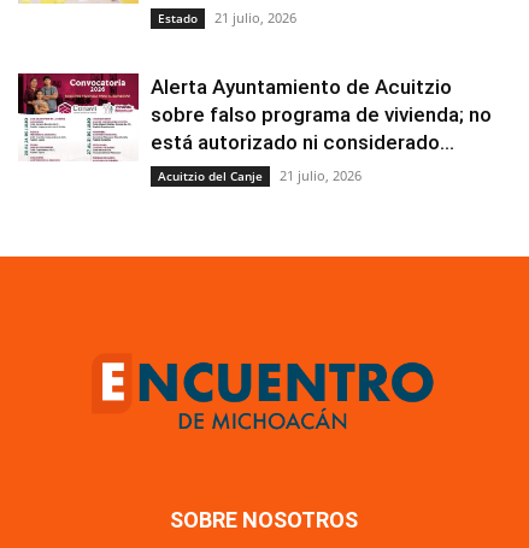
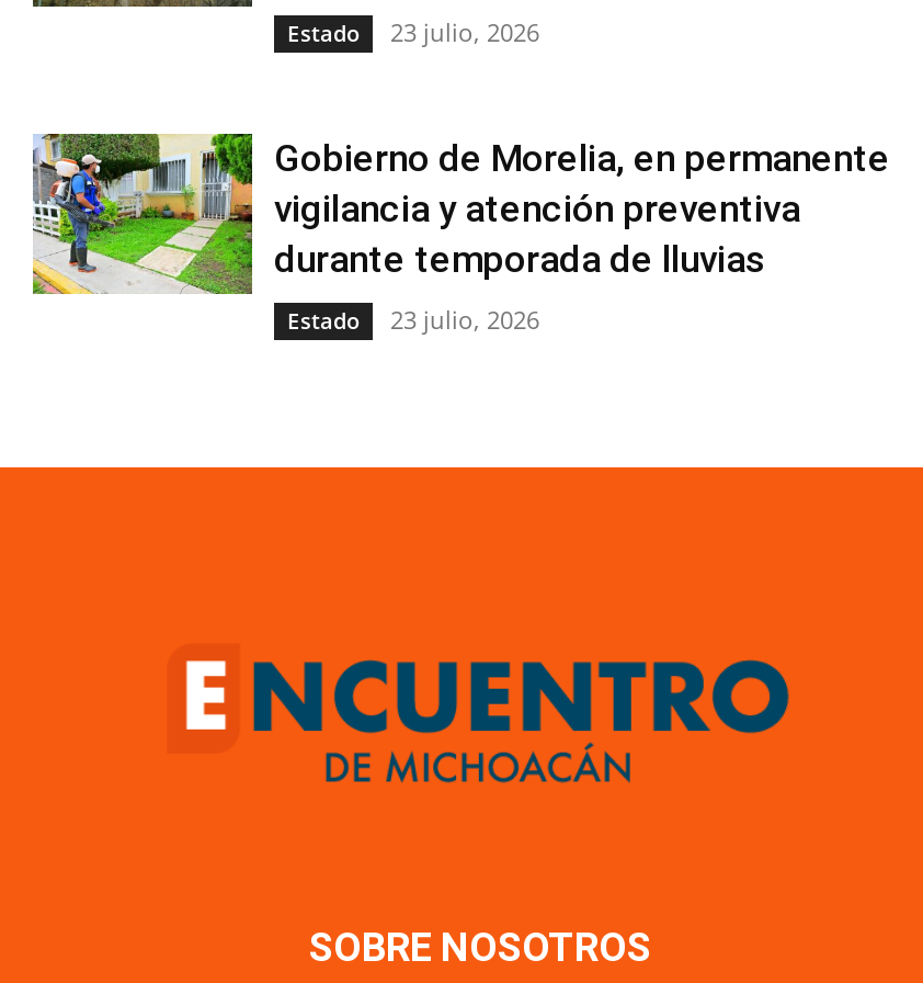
[158,8,296,26] Estado 21 julio, 2026 -> [287,15,539,48] Estado 23 julio, 2026
[17,72,492,161] [image] | Alerta Ayuntamiento de Acuitzio | sobre falso programa de vivienda; no | está autorizado ni considerado... -> [31,132,890,296] [image] | Gobierno de Morelia, en permanente | vigilancia y atención preventiva | durante temporada de lluvias
[158,166,362,184] Acuitzio del Canje | 21 julio, 2026 -> [287,303,539,336] Estado | 23 julio, 2026

